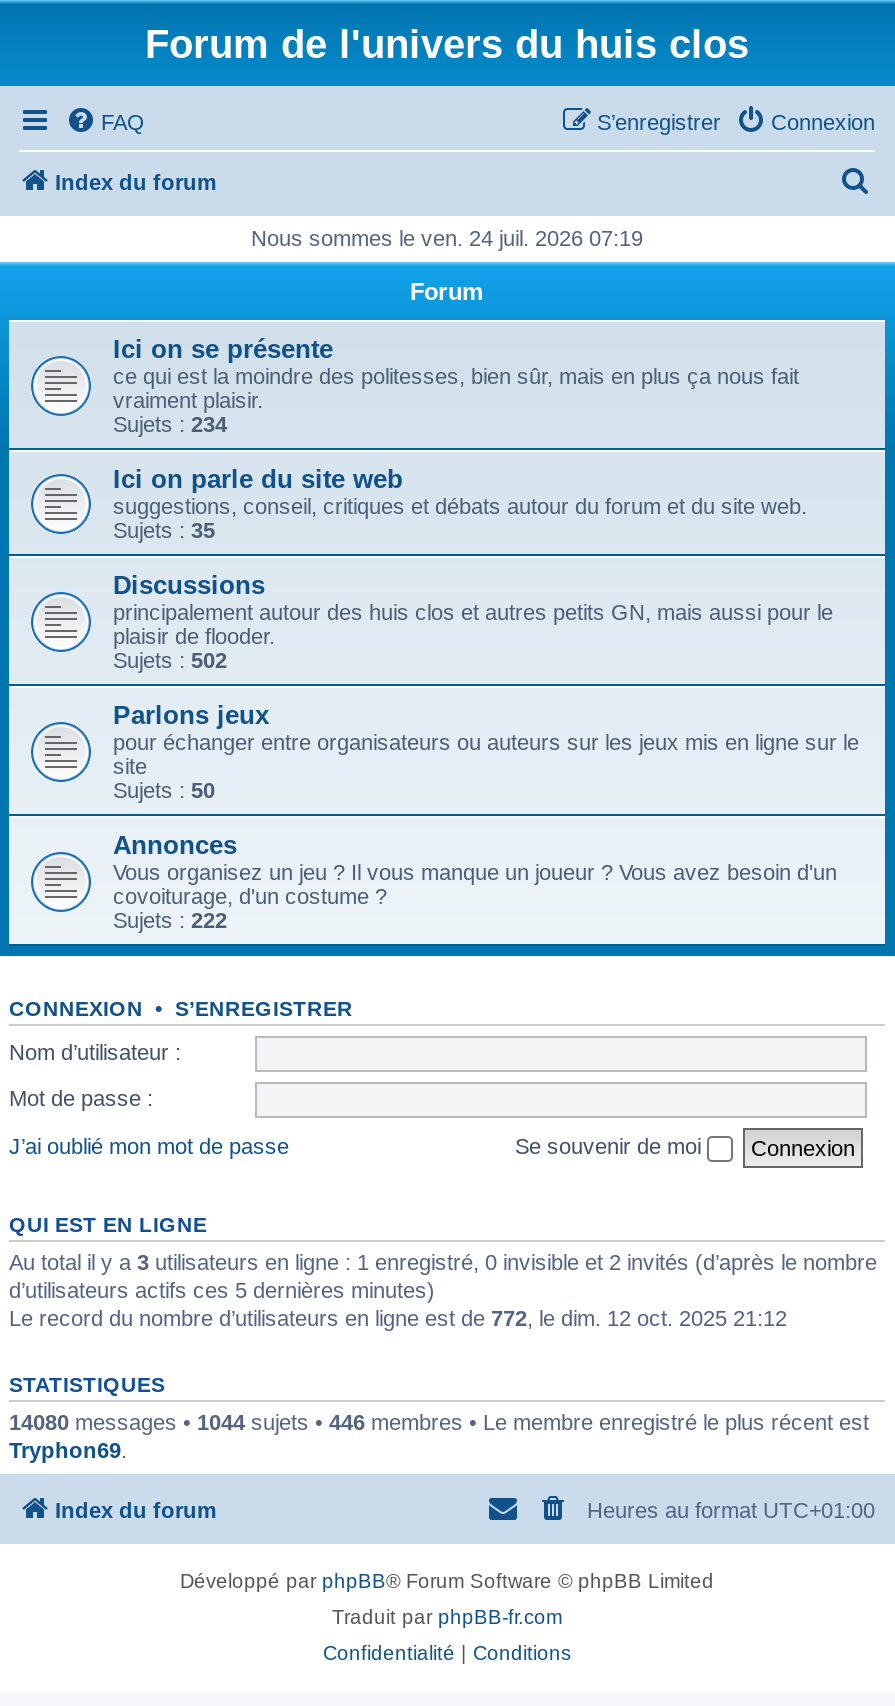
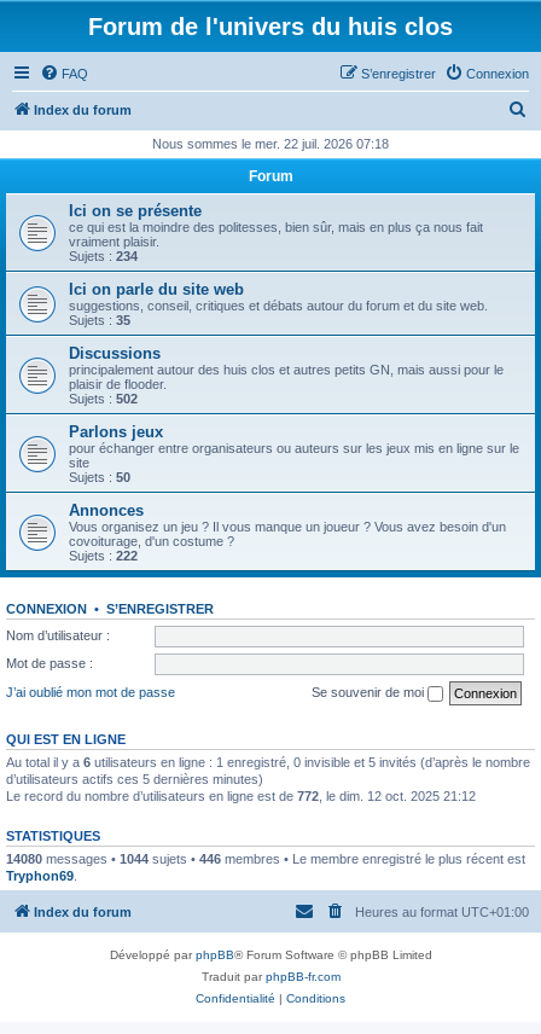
[251,226,643,250] Nous sommes le ven. 24 juil. 2026 07:19 -> [152,136,389,151] Nous sommes le mer. 22 juil. 2026 07:18
[9,1249,877,1273] Au total il y a 3 utilisateurs en ligne : 1 enregistré, 0 invisible et 2 invités (d’après le nombre -> [6,754,530,769] Au total il y a 6 utilisateurs en ligne : 1 enregistré, 0 invisible et 5 invités (d’après le nombre

